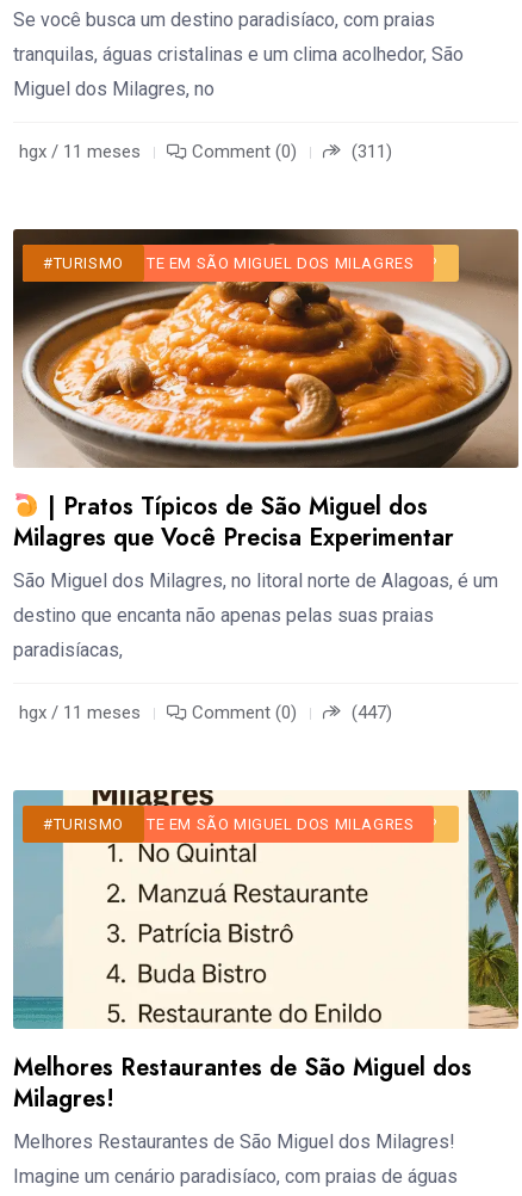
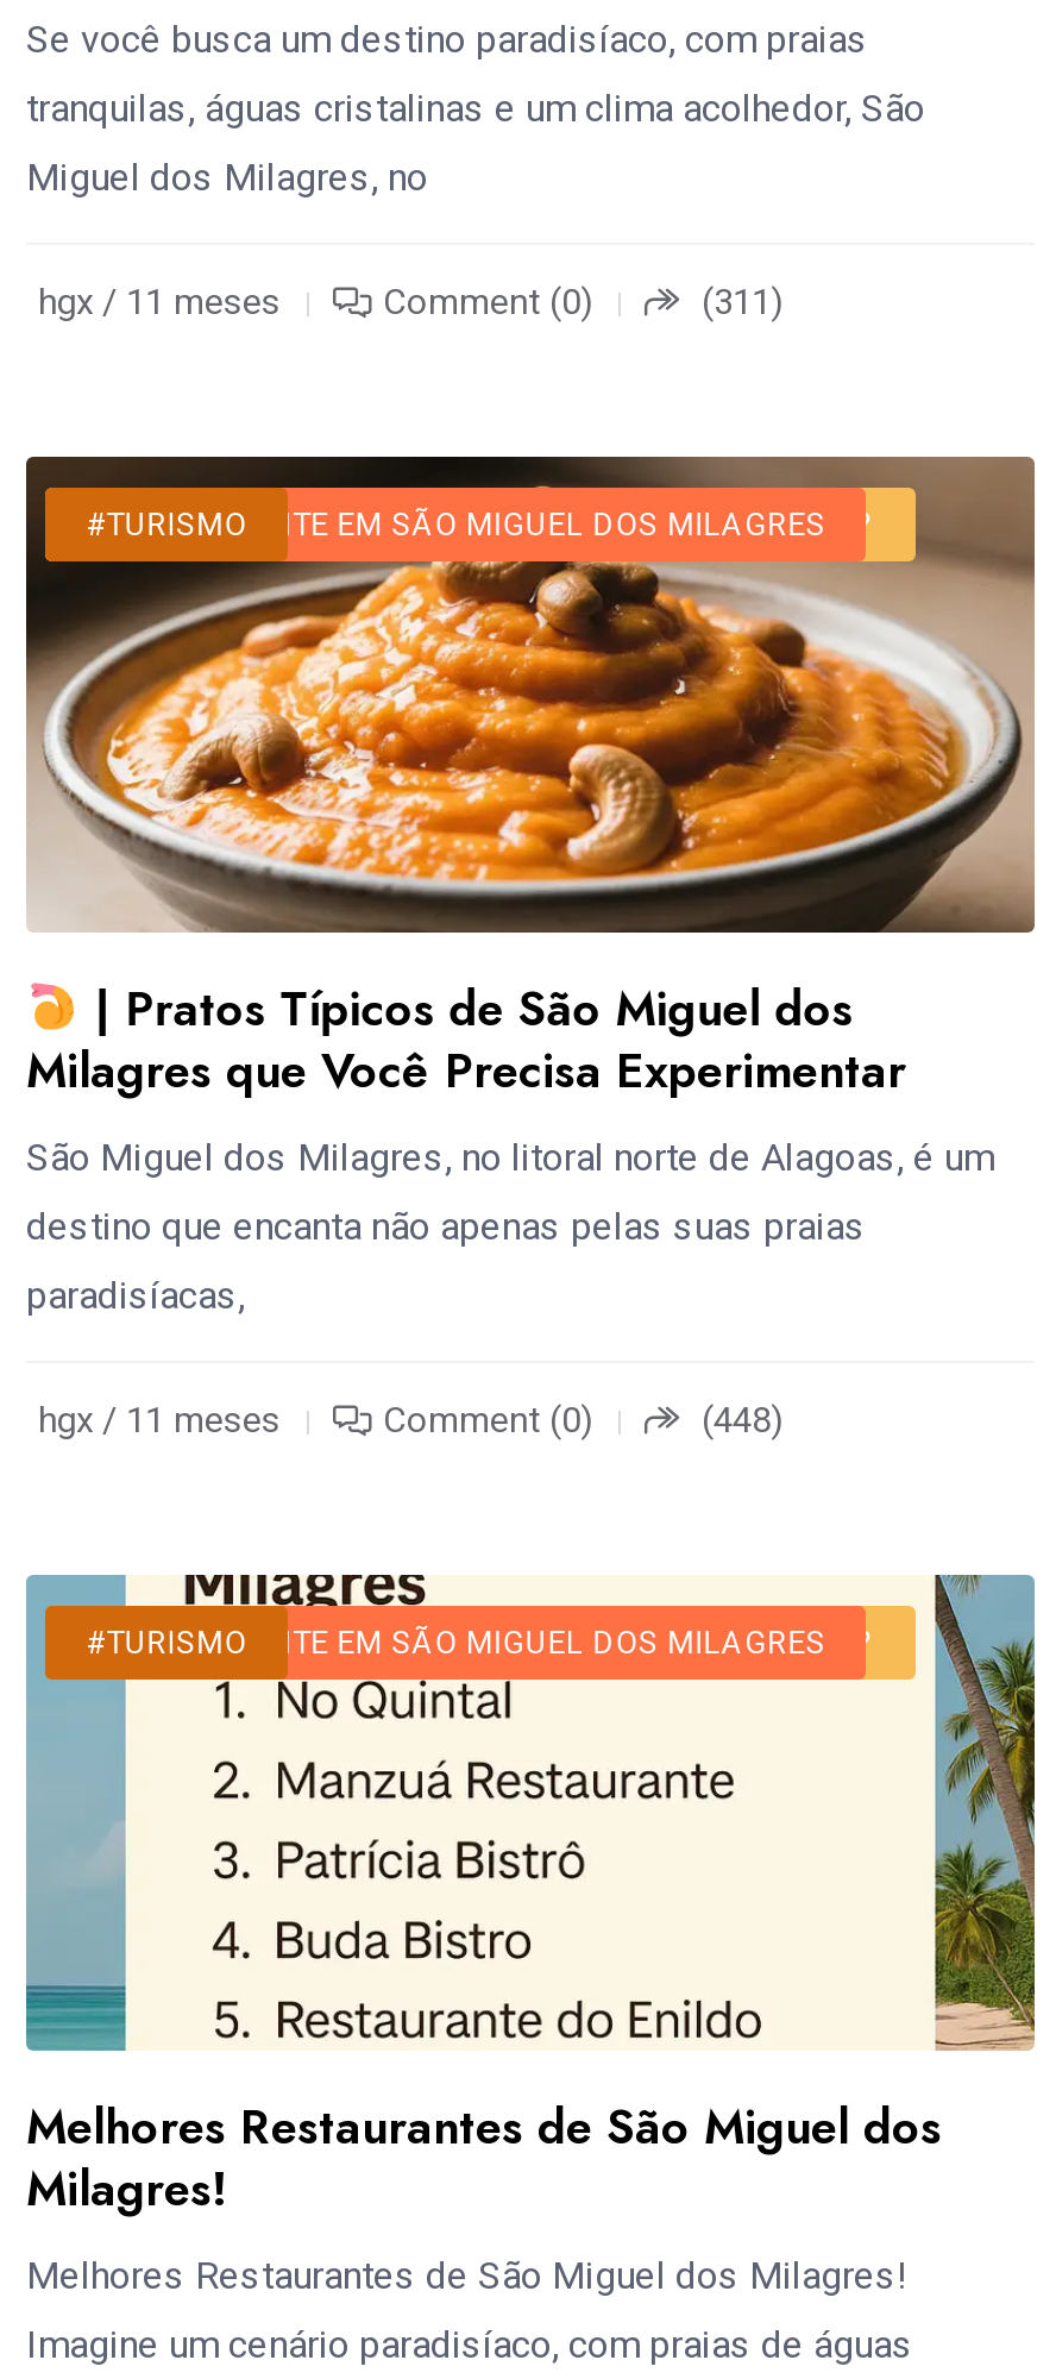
[347,702,392,724] (447) -> [692,1399,782,1442] (448)

